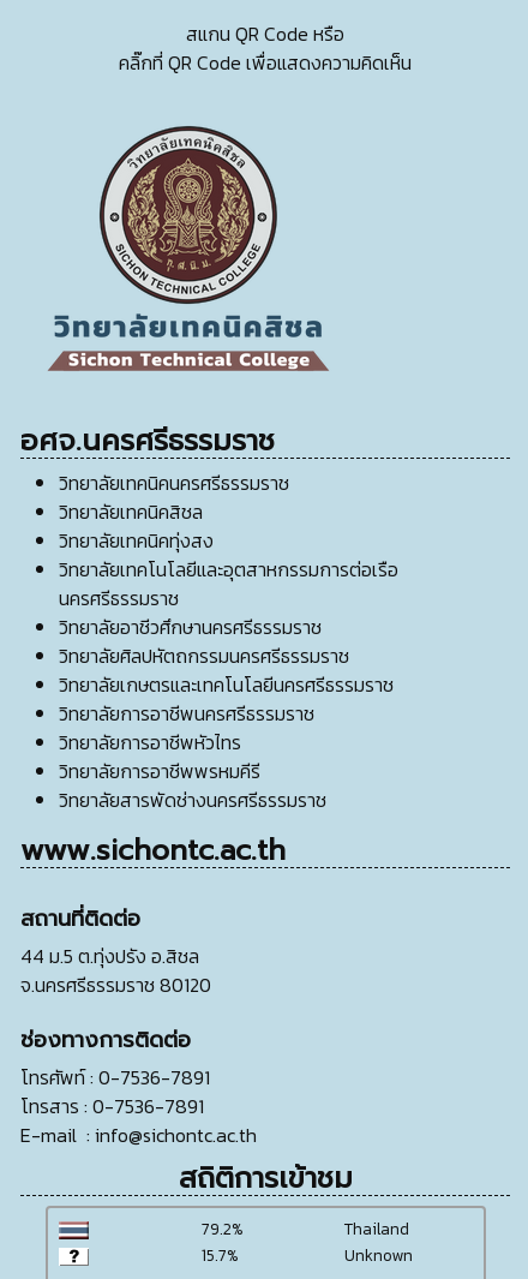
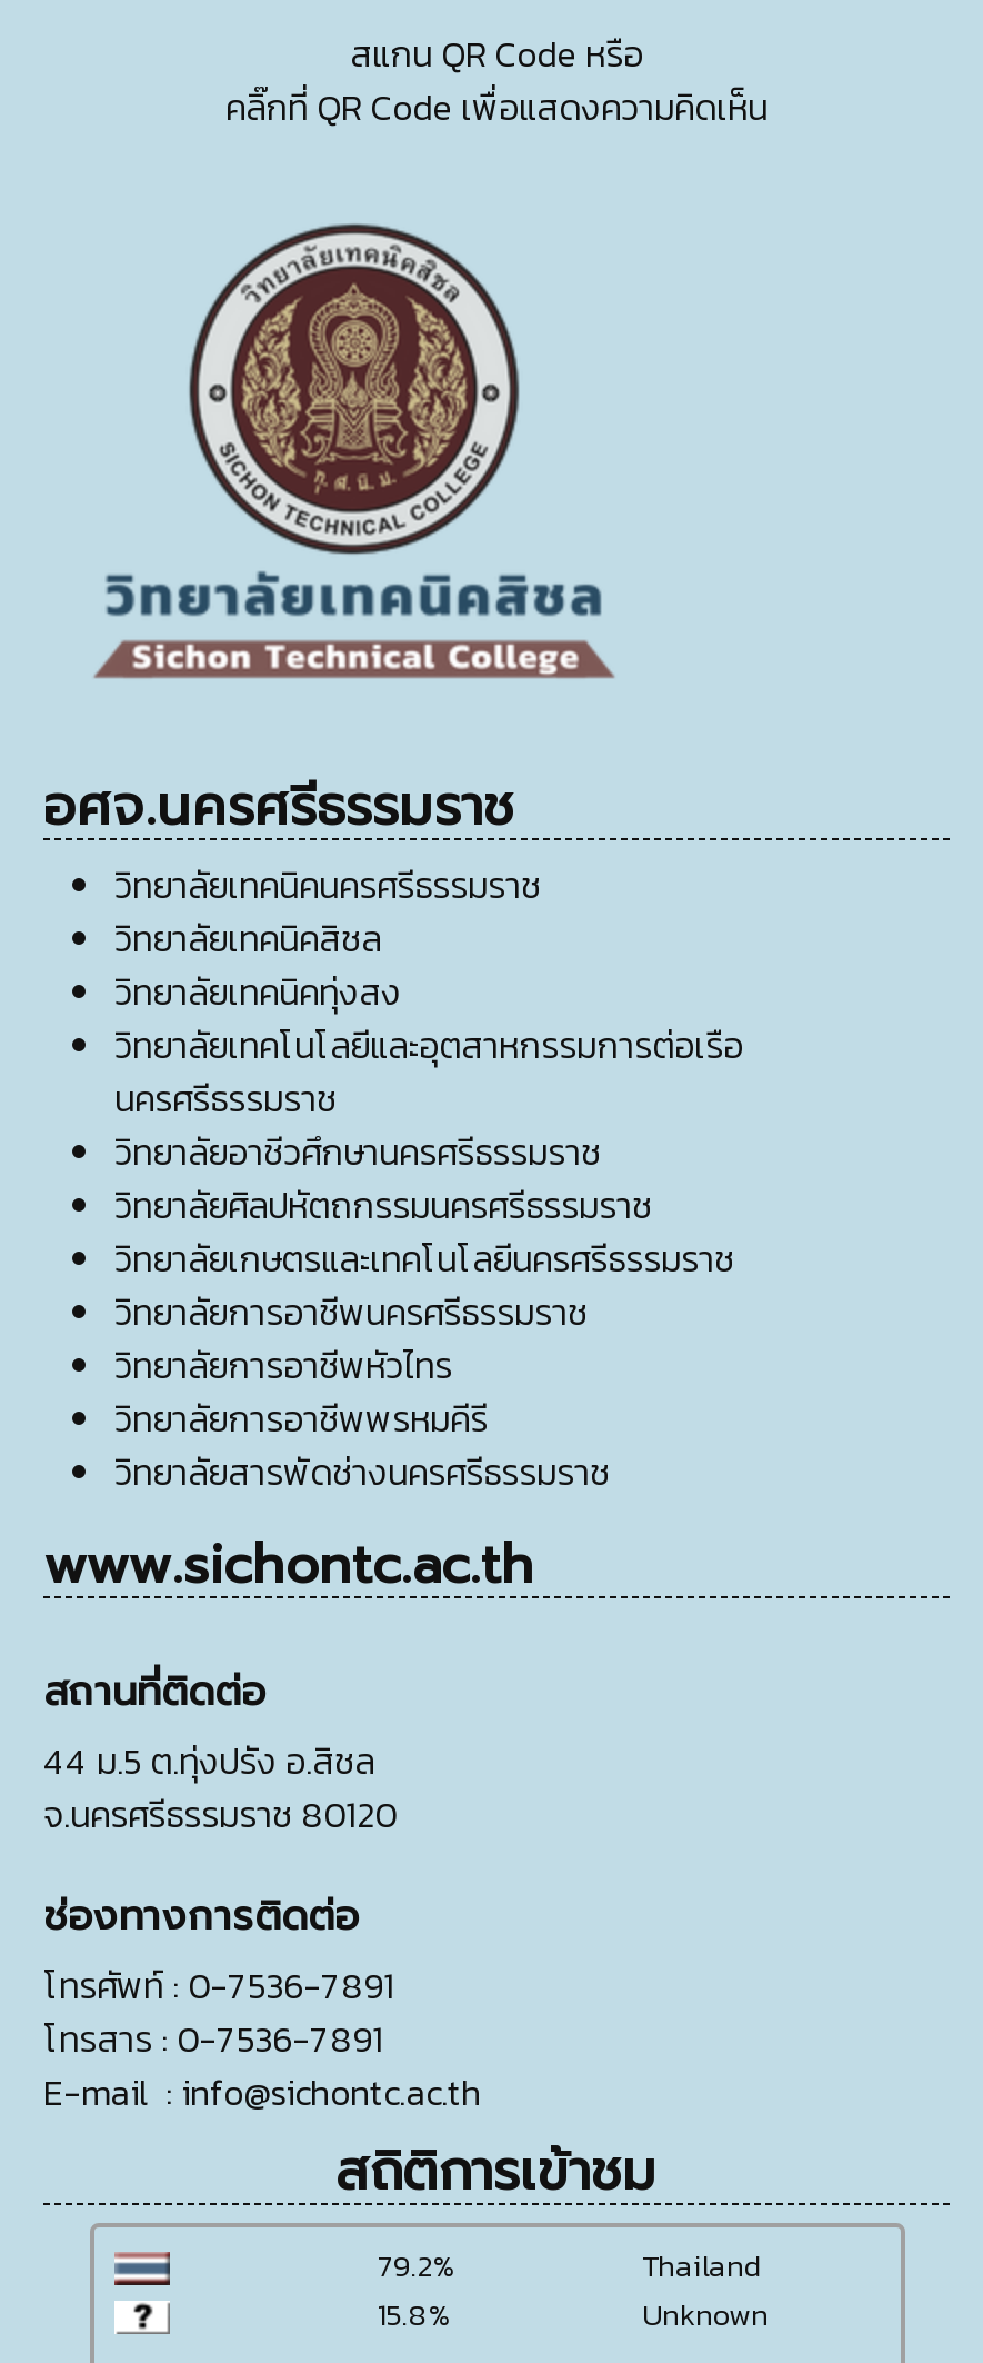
[201,1243,238,1267] 15.7% -> [378,2291,451,2336] 15.8%

